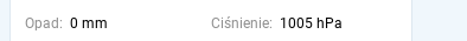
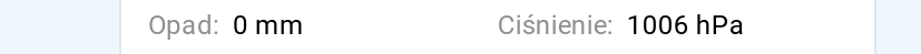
[211,15,342,32] Ciśnienie: 1005 hPa -> [498,10,745,41] Ciśnienie: 1006 hPa

